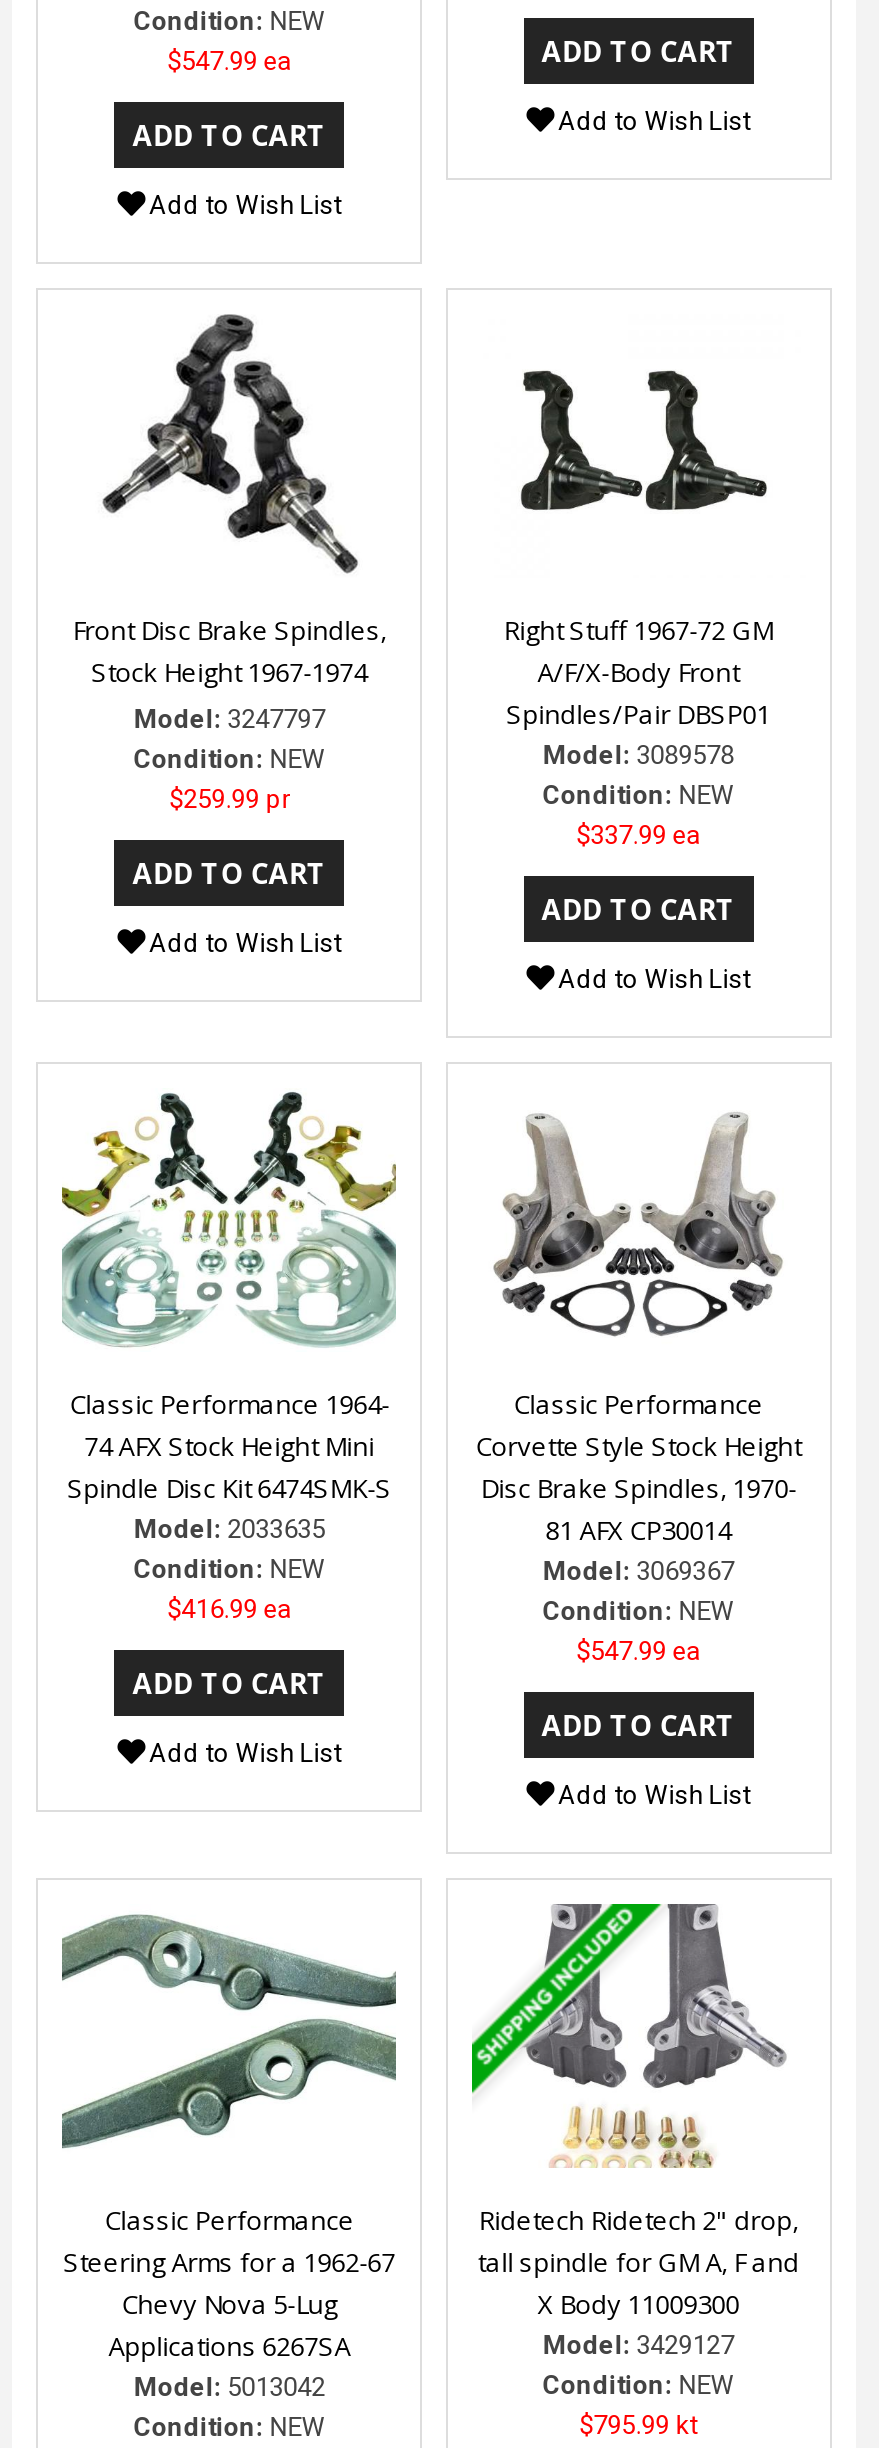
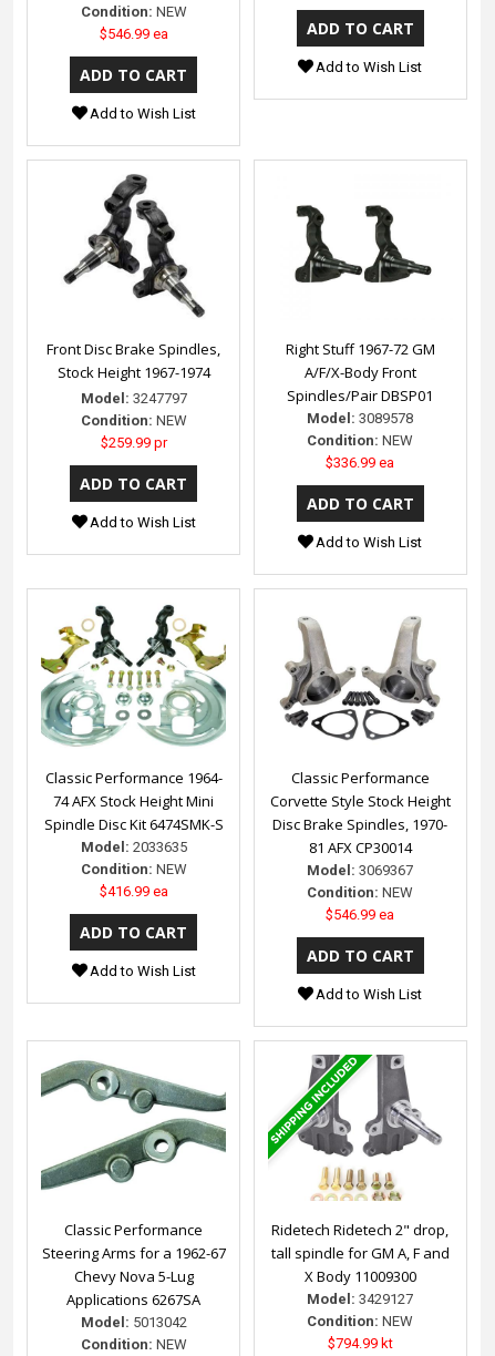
[167,46,291,76] $547.99 ea -> [99,25,168,42] $546.99 ea
[576,820,700,850] $337.99 ea -> [326,454,394,471] $336.99 ea
[576,1635,700,1665] $547.99 ea -> [326,906,394,923] $546.99 ea
[580,2409,698,2439] $795.99 kt -> [328,1334,393,1351] $794.99 kt

